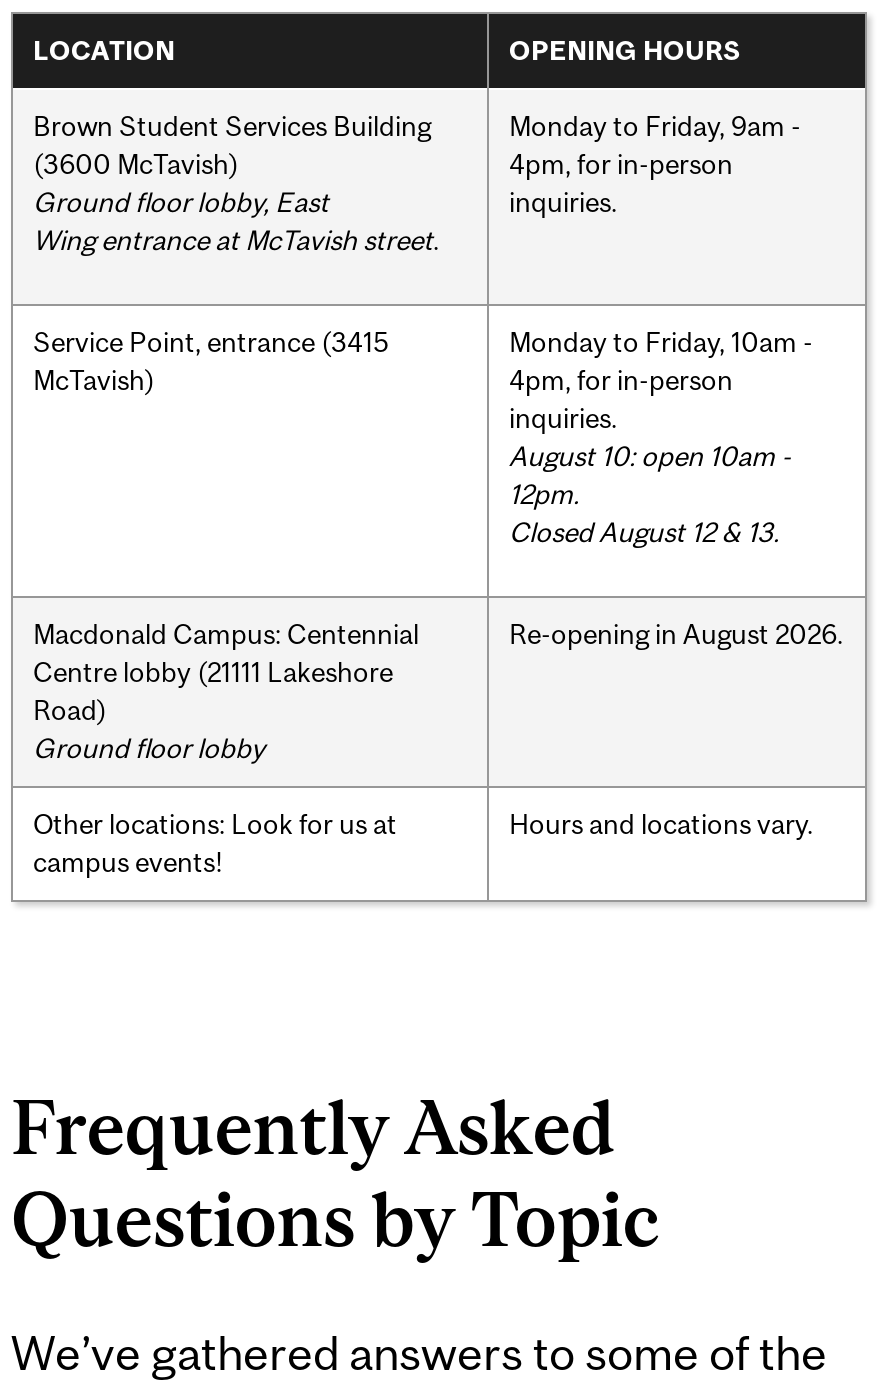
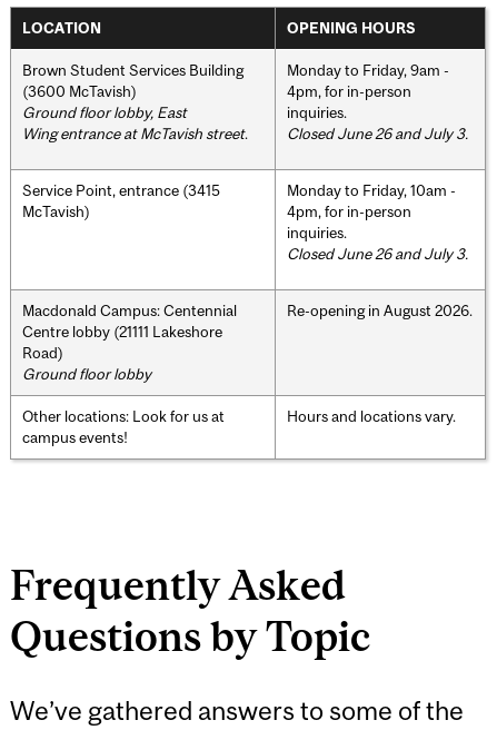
none -> [287,124,468,142] Closed June 26 and July 3.
[509,439,791,547] August 10: open 10am - | 12pm. | Closed August 12 & 13. -> [287,244,468,262] Closed June 26 and July 3.

